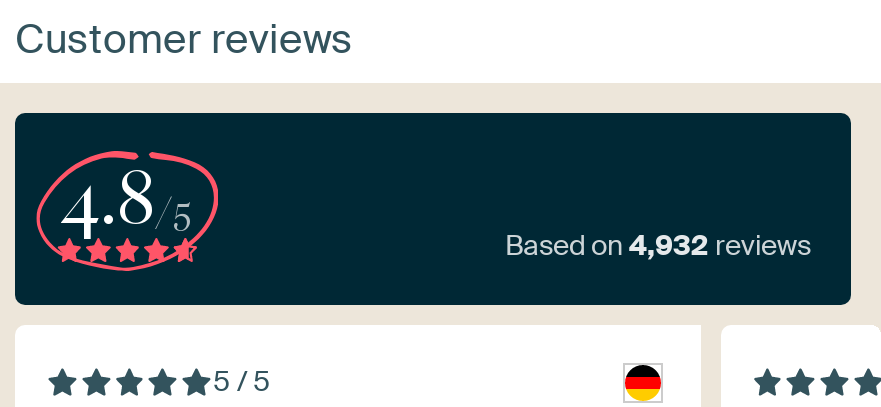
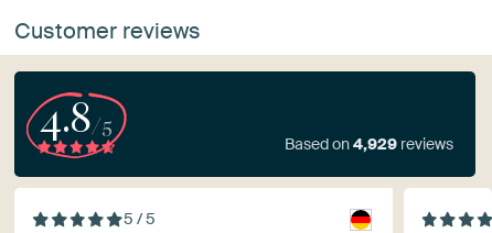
[505,226,811,262] Based on 4,932 reviews -> [285,134,453,153] Based on 4,929 reviews

